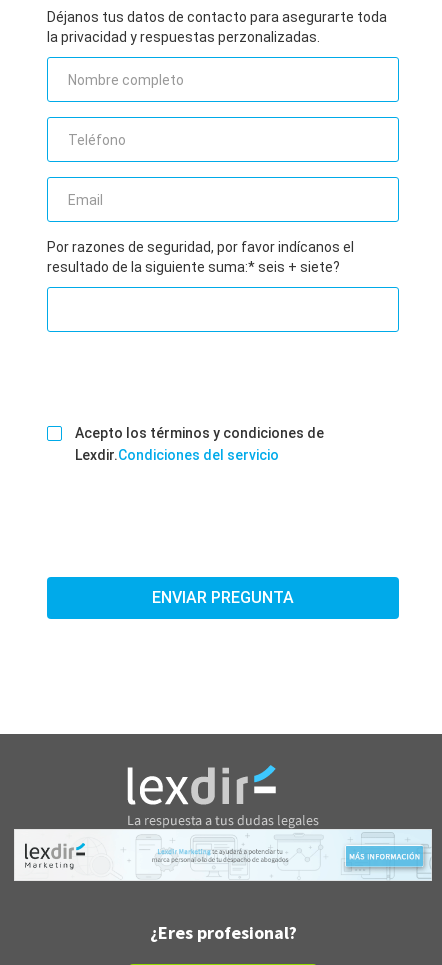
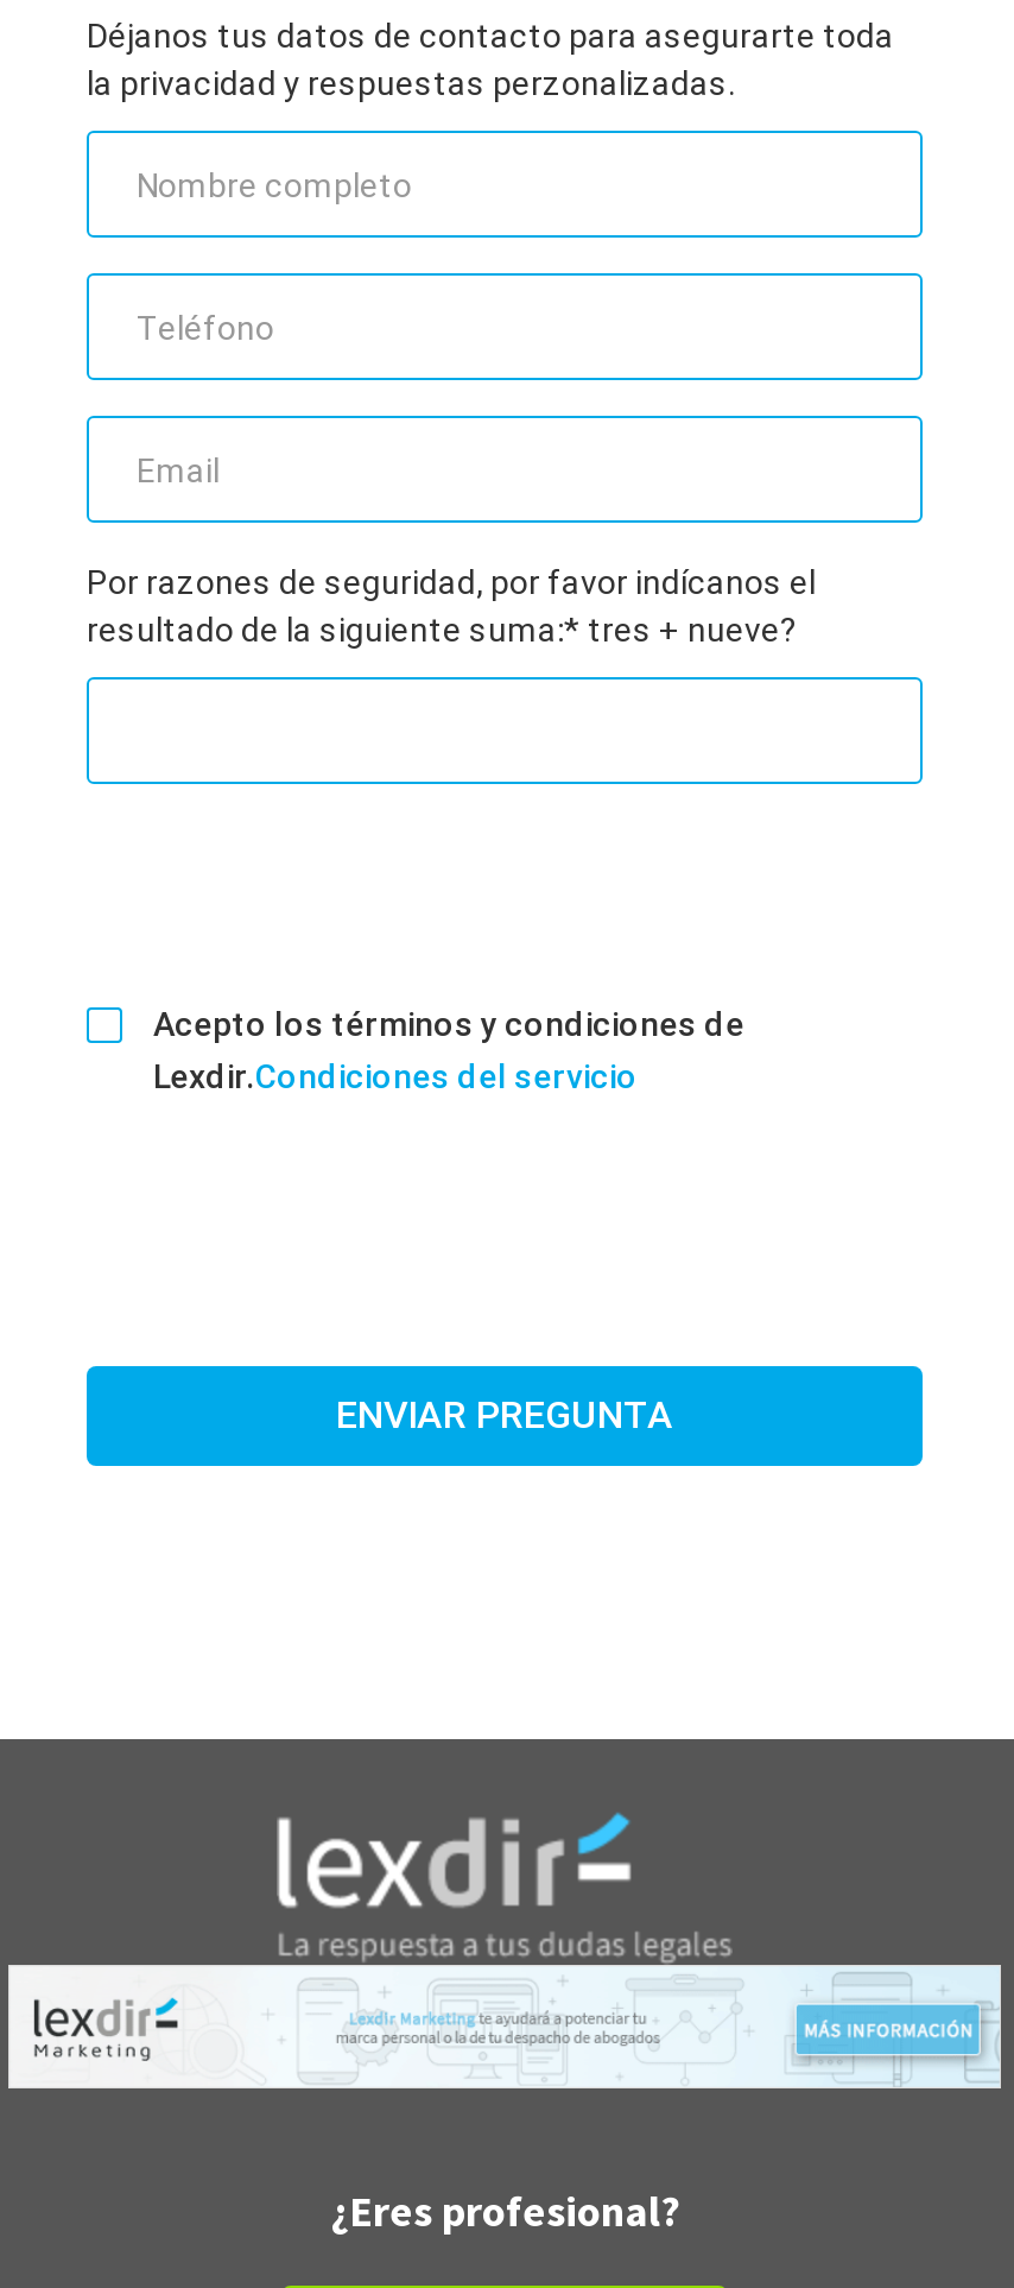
[47,259,340,275] resultado de la siguiente suma:* seis + siete? -> [87,611,797,649] resultado de la siguiente suma:* tres + nueve?

